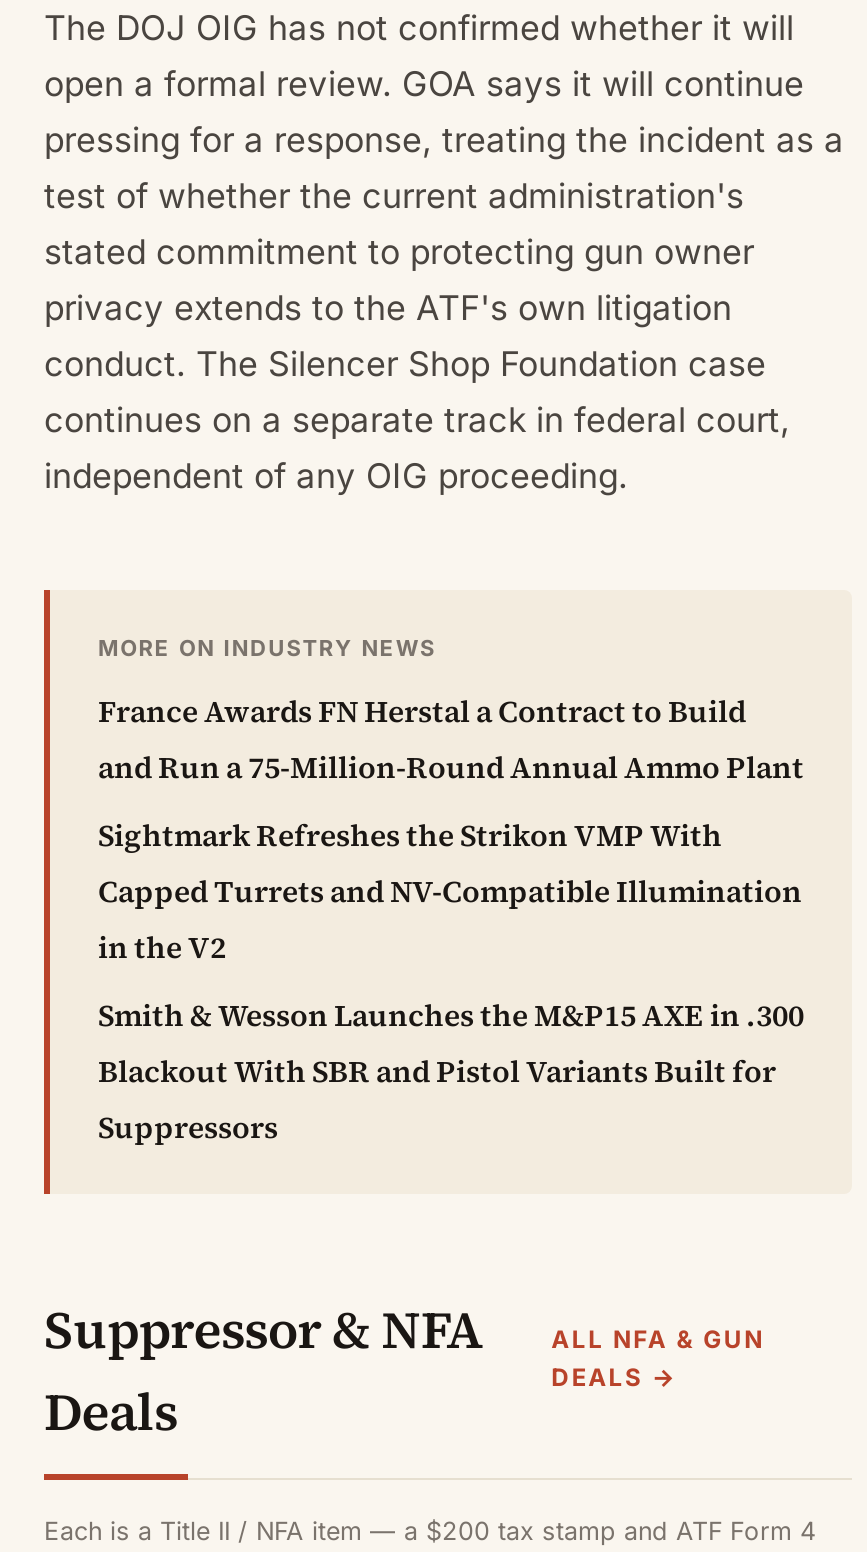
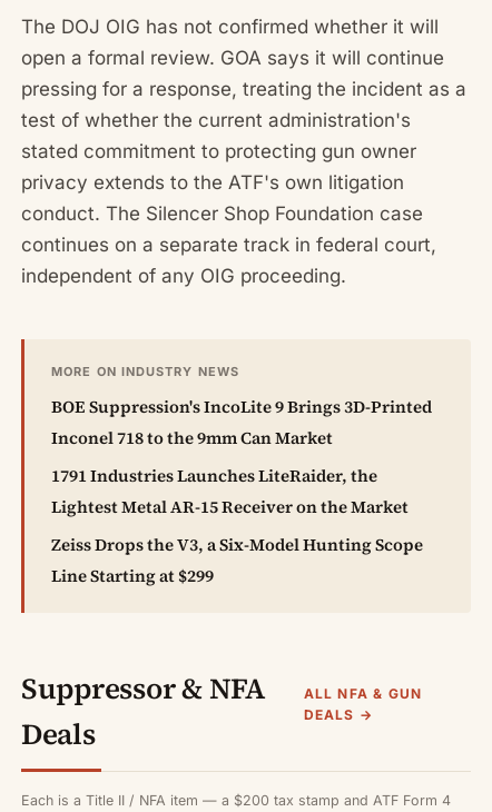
[98,690,804,788] France Awards FN Herstal a Contract to Build | and Run a 75-Million-Round Annual Ammo Plant -> [51,395,432,449] BOE Suppression's IncoLite 9 Brings 3D-Printed | Inconel 718 to the 9mm Can Market
[98,814,802,968] Sightmark Refreshes the Strikon VMP With | Capped Turrets and NV-Compatible Illumination | in the V2 -> [51,464,409,518] 1791 Industries Launches LiteRaider, the | Lightest Metal AR-15 Receiver on the Market
[98,994,804,1148] Smith & Wesson Launches the M&P15 AXE in .300 | Blackout With SBR and Pistol Variants Built for | Suppressors -> [51,533,423,587] Zeiss Drops the V3, a Six-Model Hunting Scope | Line Starting at $299

